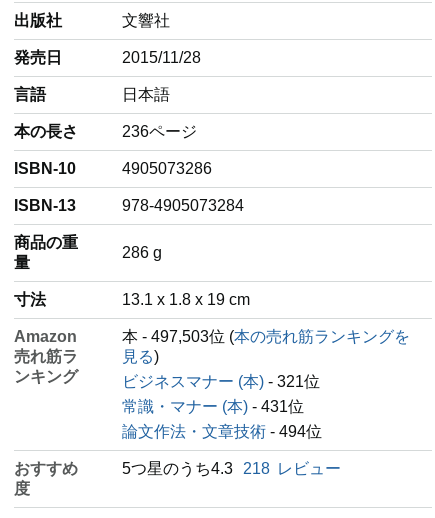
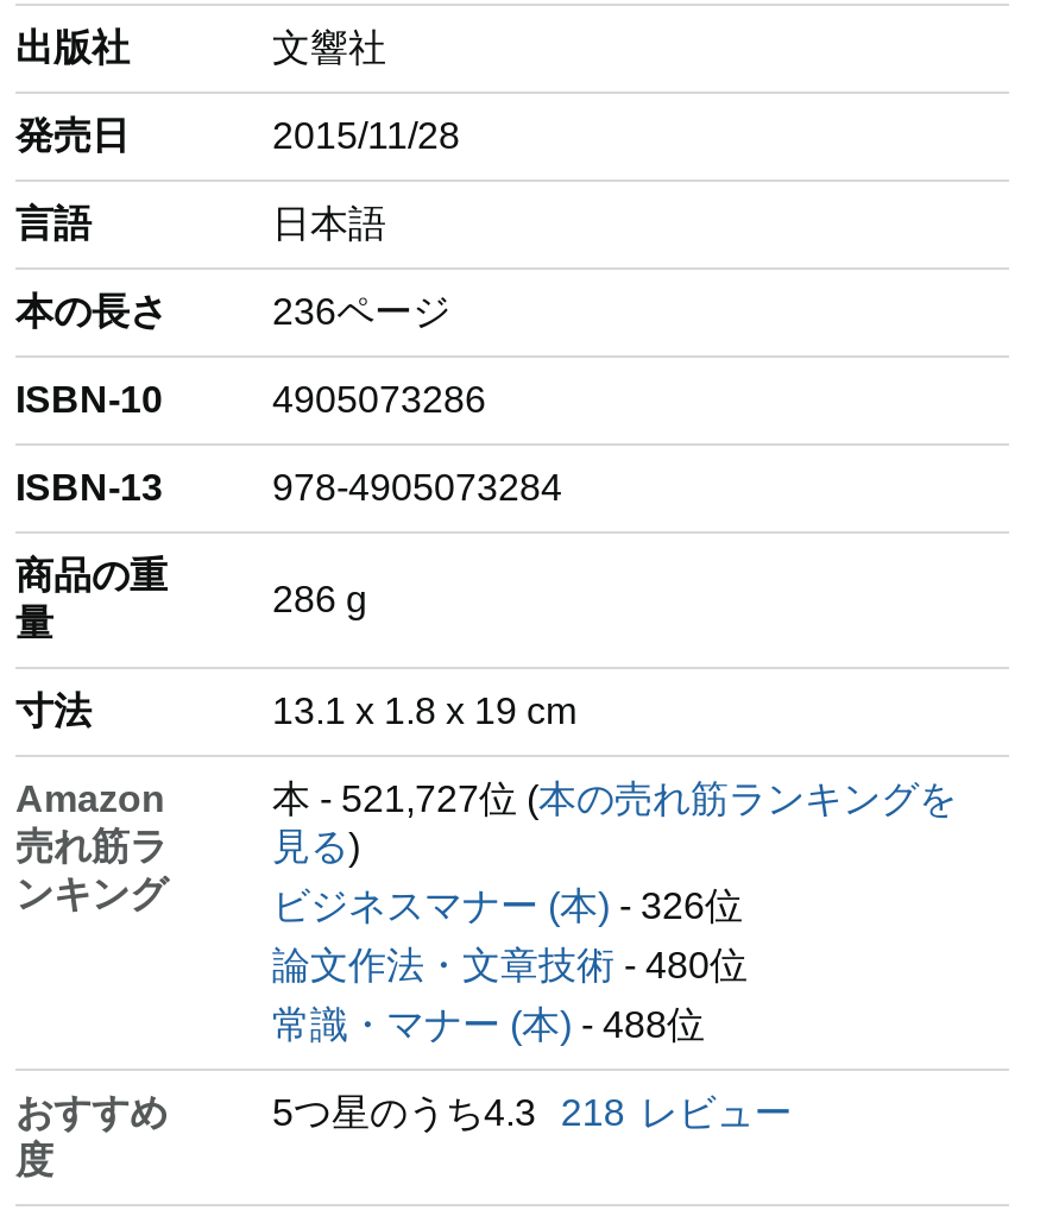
[122,328,410,345] 本 - 497,503位 (本の売れ筋ランキングを -> [272,778,957,819] 本 - 521,727位 (本の売れ筋ランキングを
[122,373,320,390] ビジネスマナー (本) - 321位 -> [272,885,743,926] ビジネスマナー (本) - 326位
[122,398,304,415] 常識・マナー (本) - 431位 -> [272,945,748,985] 論文作法・文章技術- 480位
[122,423,322,440] 論文作法・文章技術- 494位 -> [272,1004,705,1045] 常識・マナー (本) - 488位

